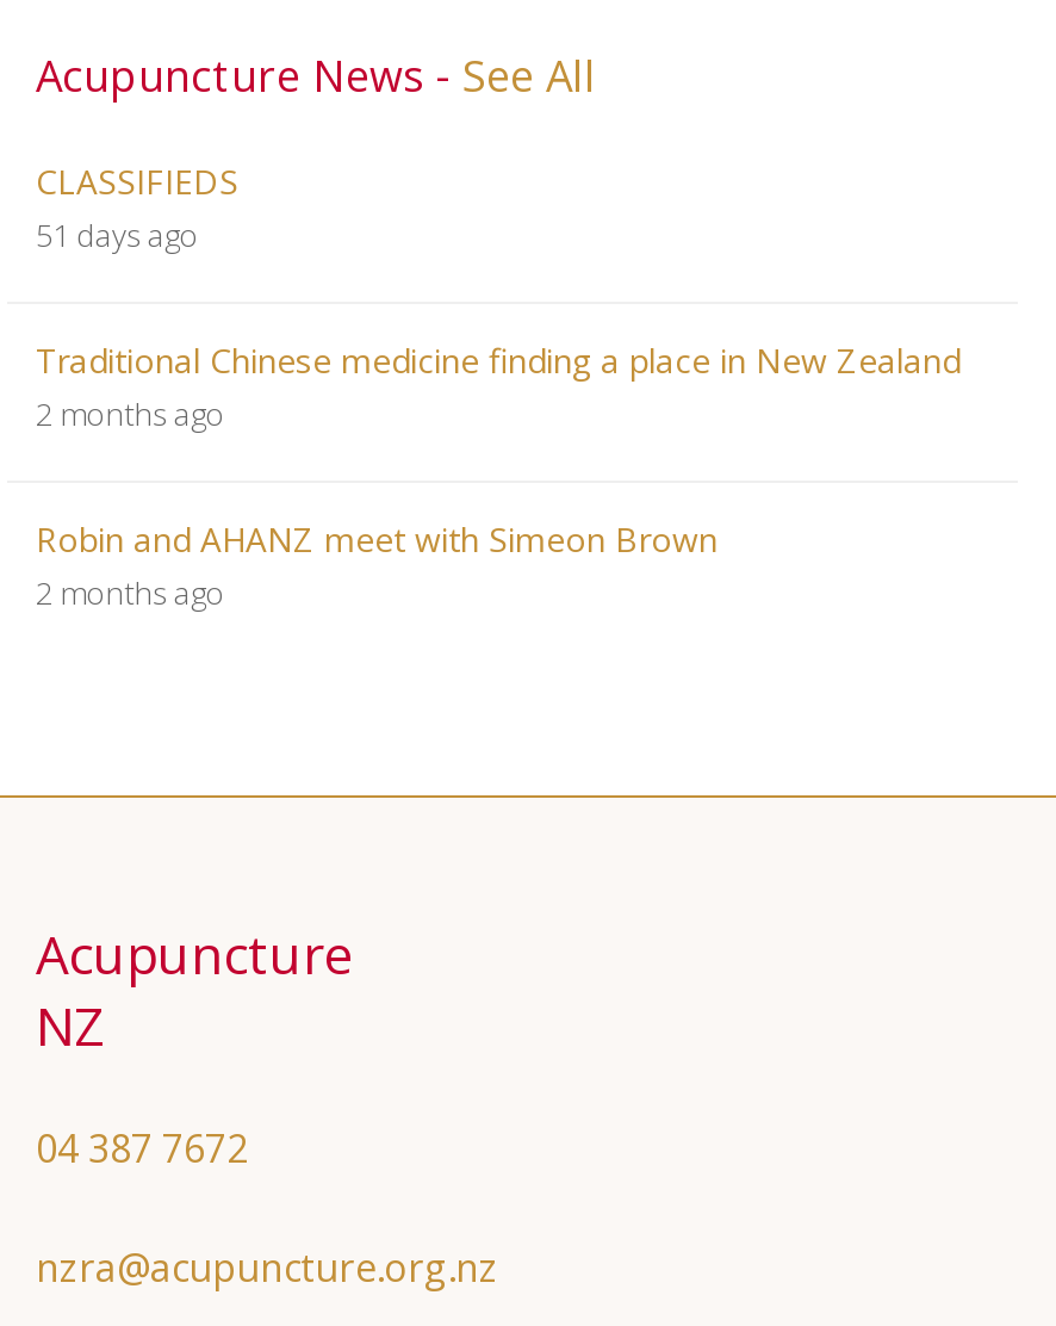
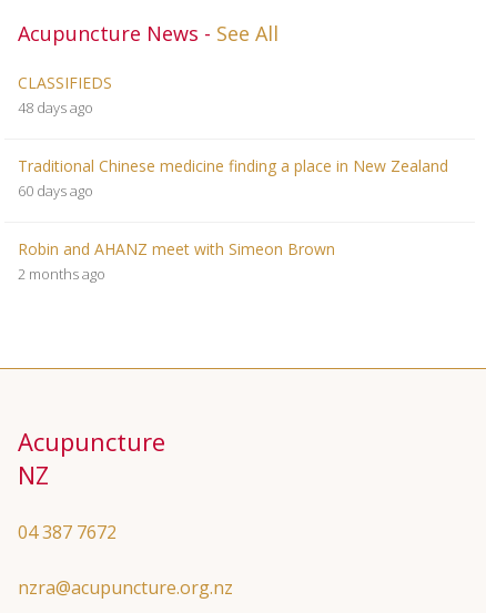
[36,213,198,256] 51 days ago -> [18,98,93,118] 48 days ago
[36,392,224,435] 2 months ago -> [18,181,93,201] 60 days ago

